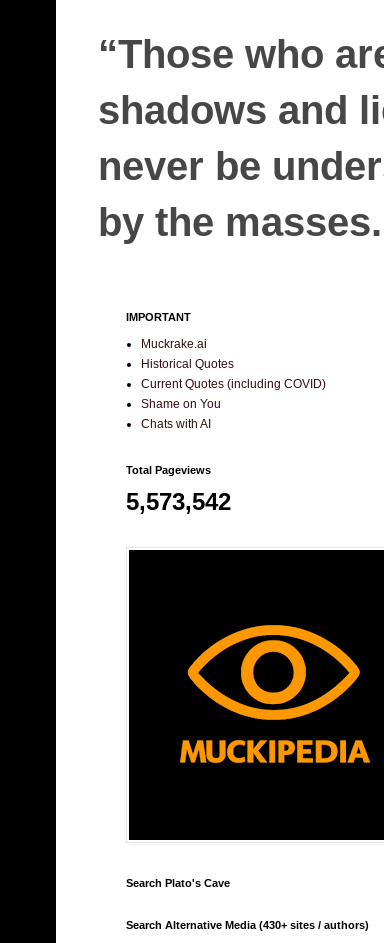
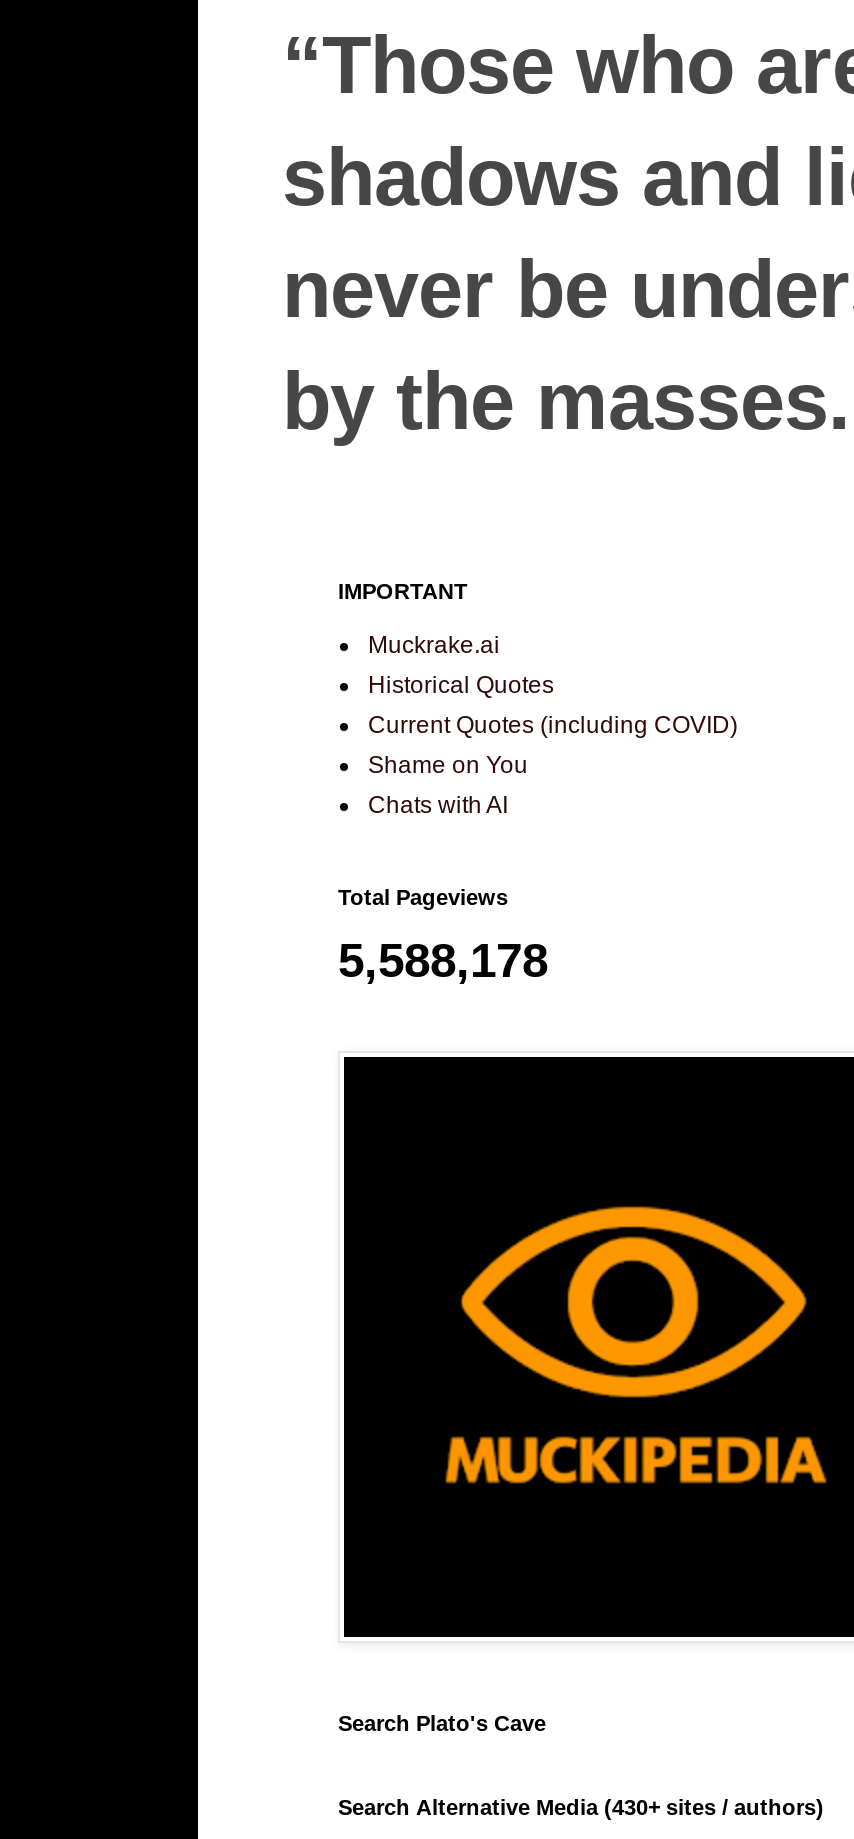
[126,488,231,515] 5,573,542 -> [338,933,548,987] 5,588,178

